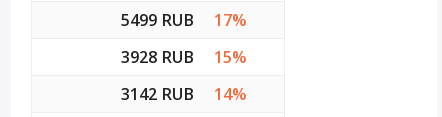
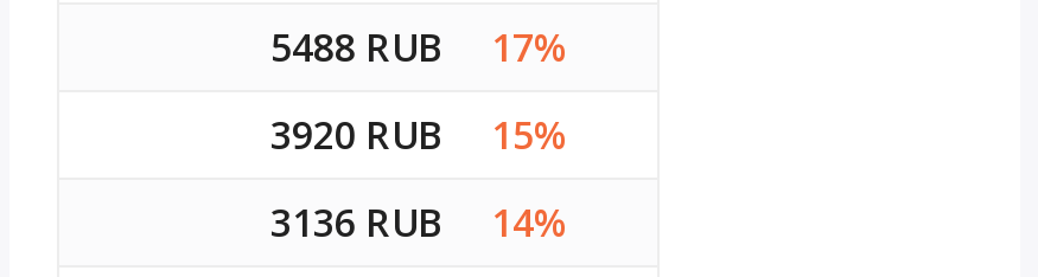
[121,9,247,31] 5499 RUB 17% -> [270,21,569,73] 5488 RUB 17%
[121,46,247,68] 3928 RUB 15% -> [270,109,569,161] 3920 RUB 15%
[121,83,247,105] 3142 RUB 14% -> [270,197,569,249] 3136 RUB 14%

